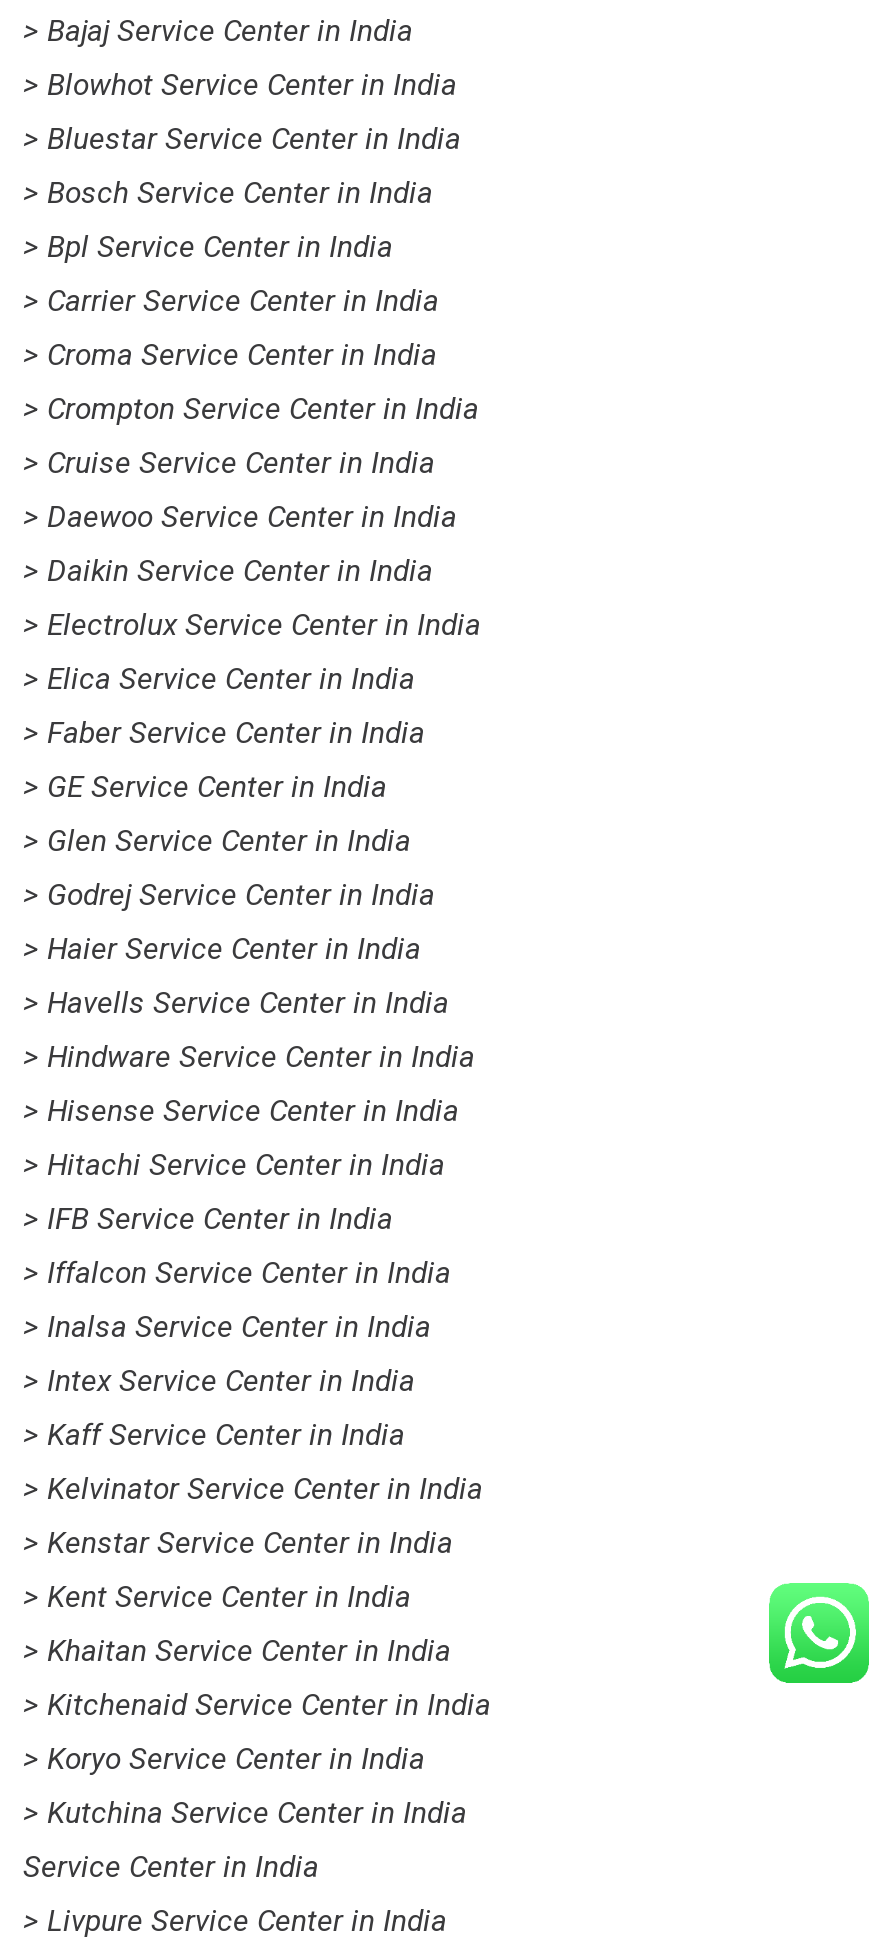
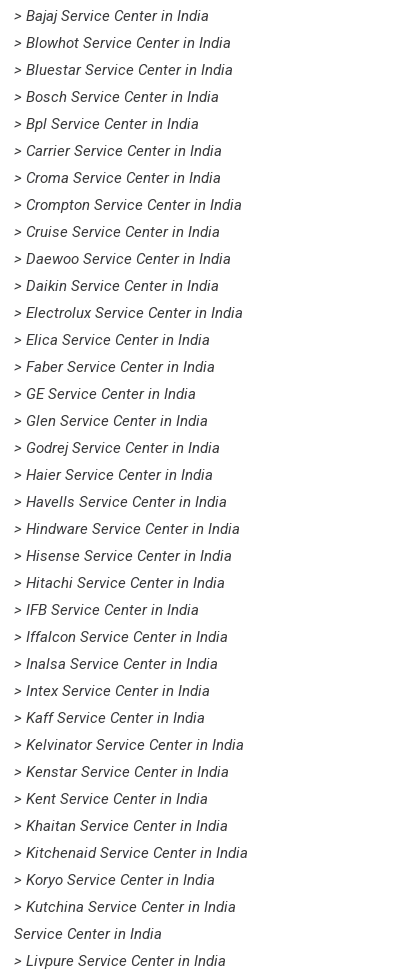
[767,1581,871,1685] [image] -> none

